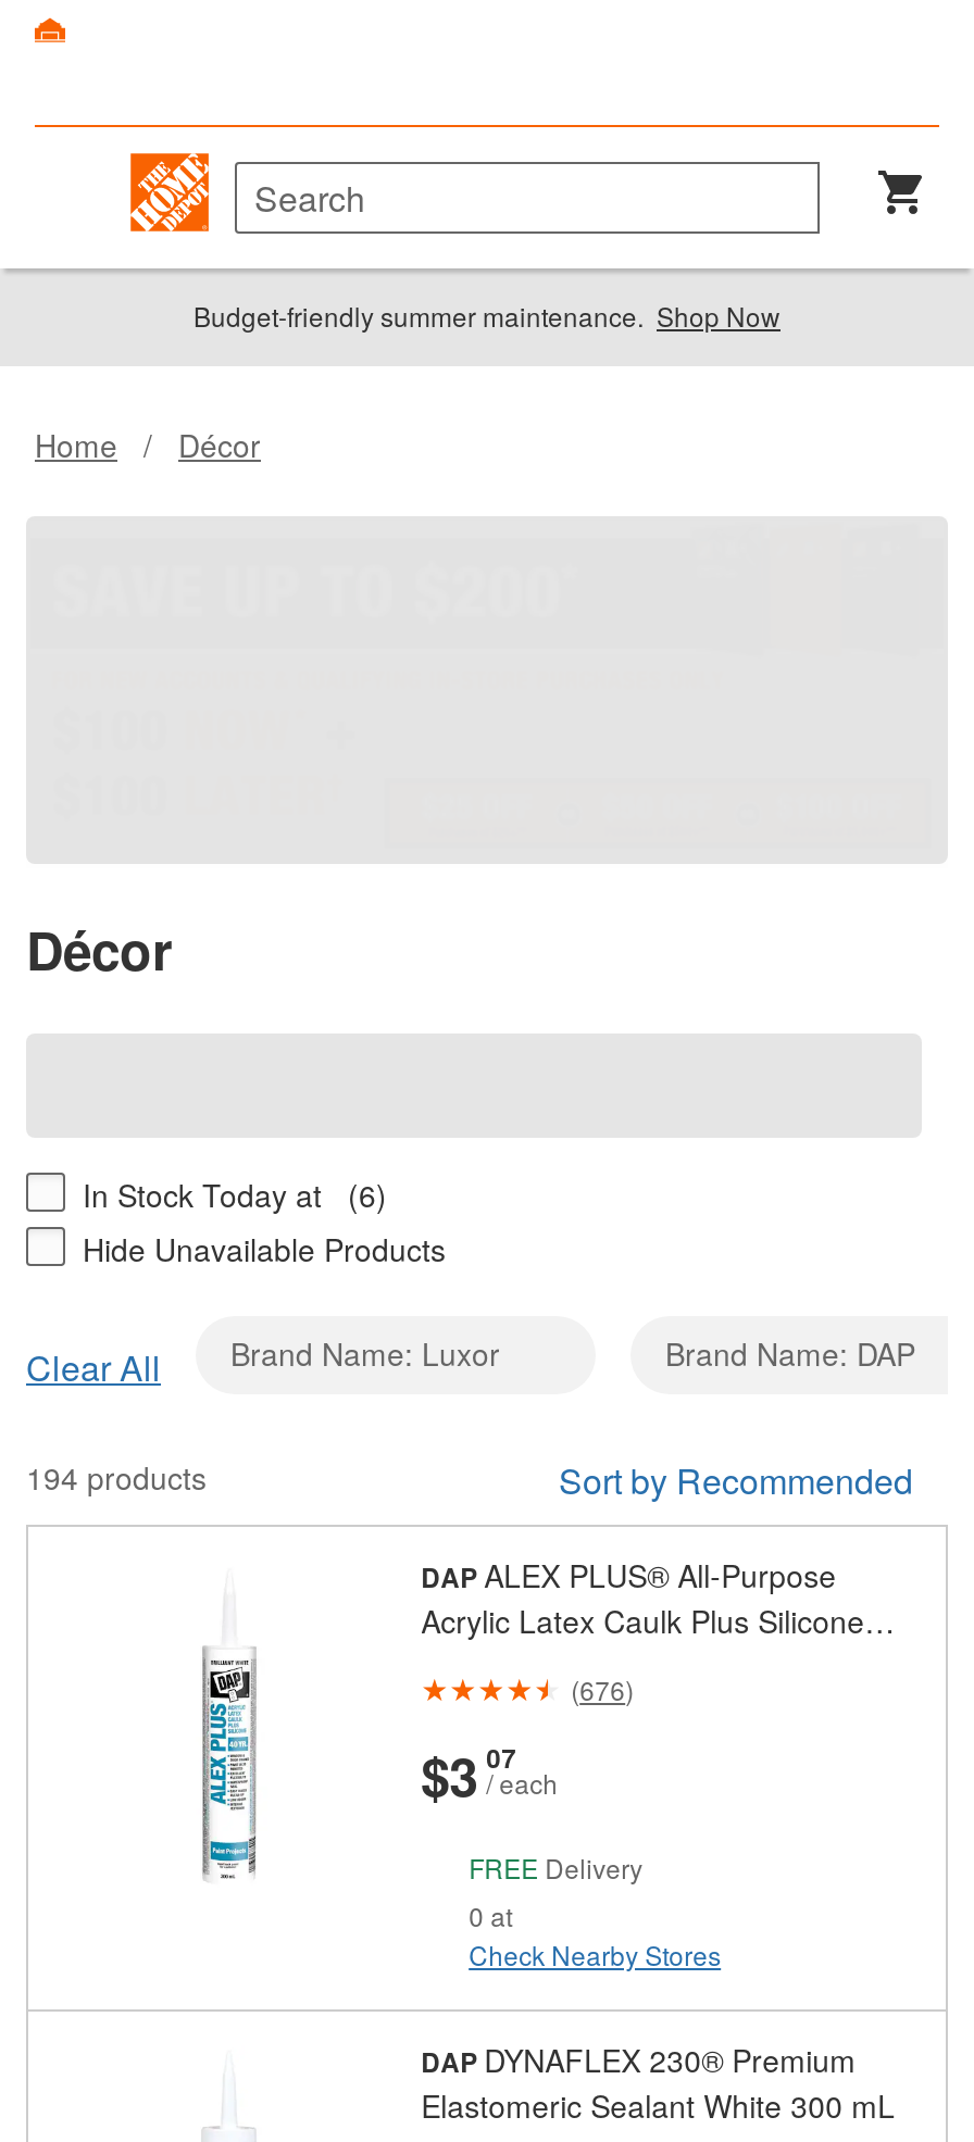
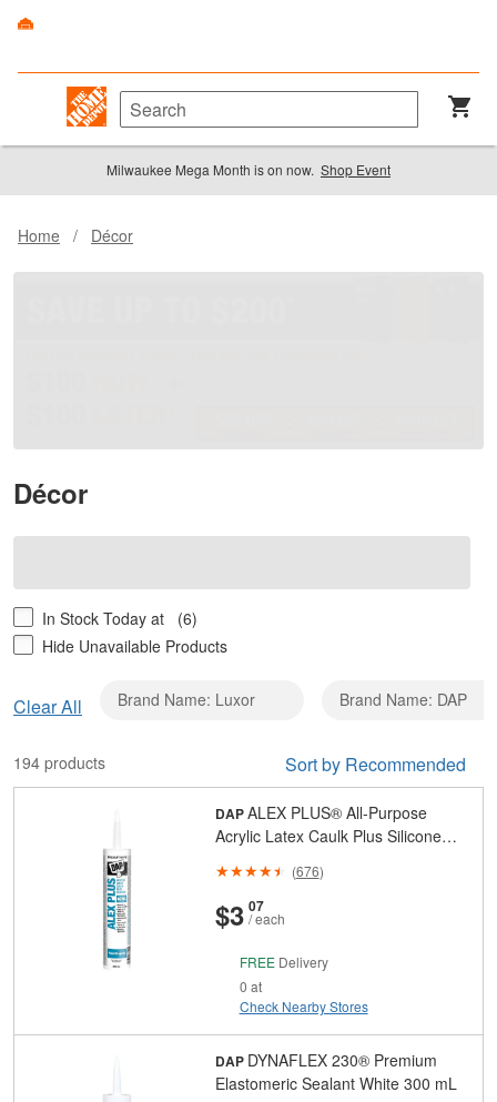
[193,298,781,335] Budget-friendly summer maintenance. Shop Now -> [106,160,390,179] Milwaukee Mega Month is on now. Shop Event

